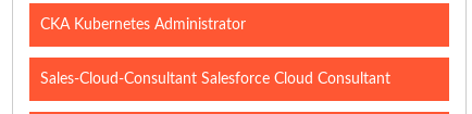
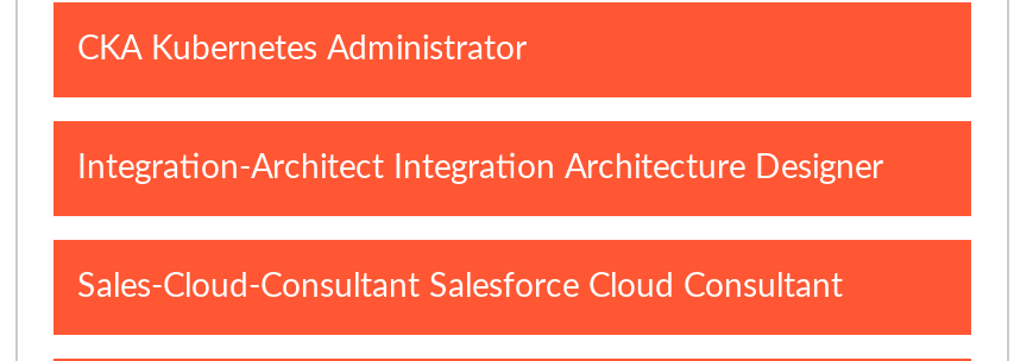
none -> [77,151,883,184] Integration-Architect Integration Architecture Designer

